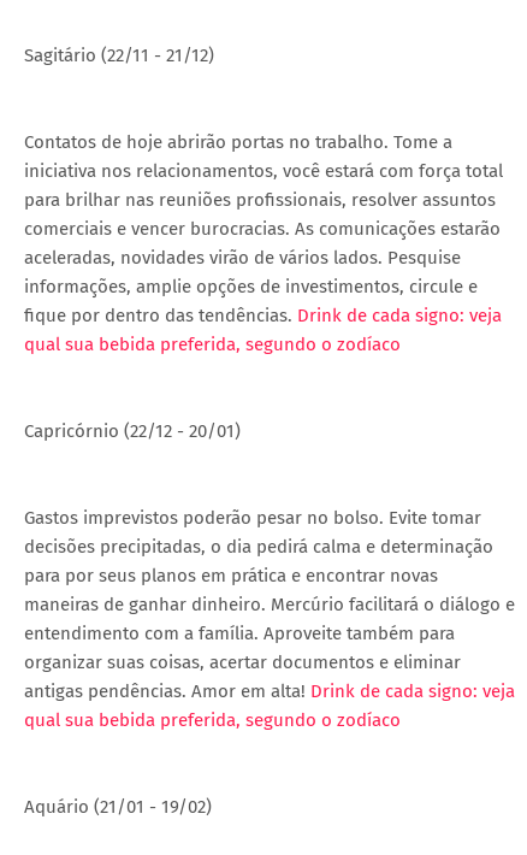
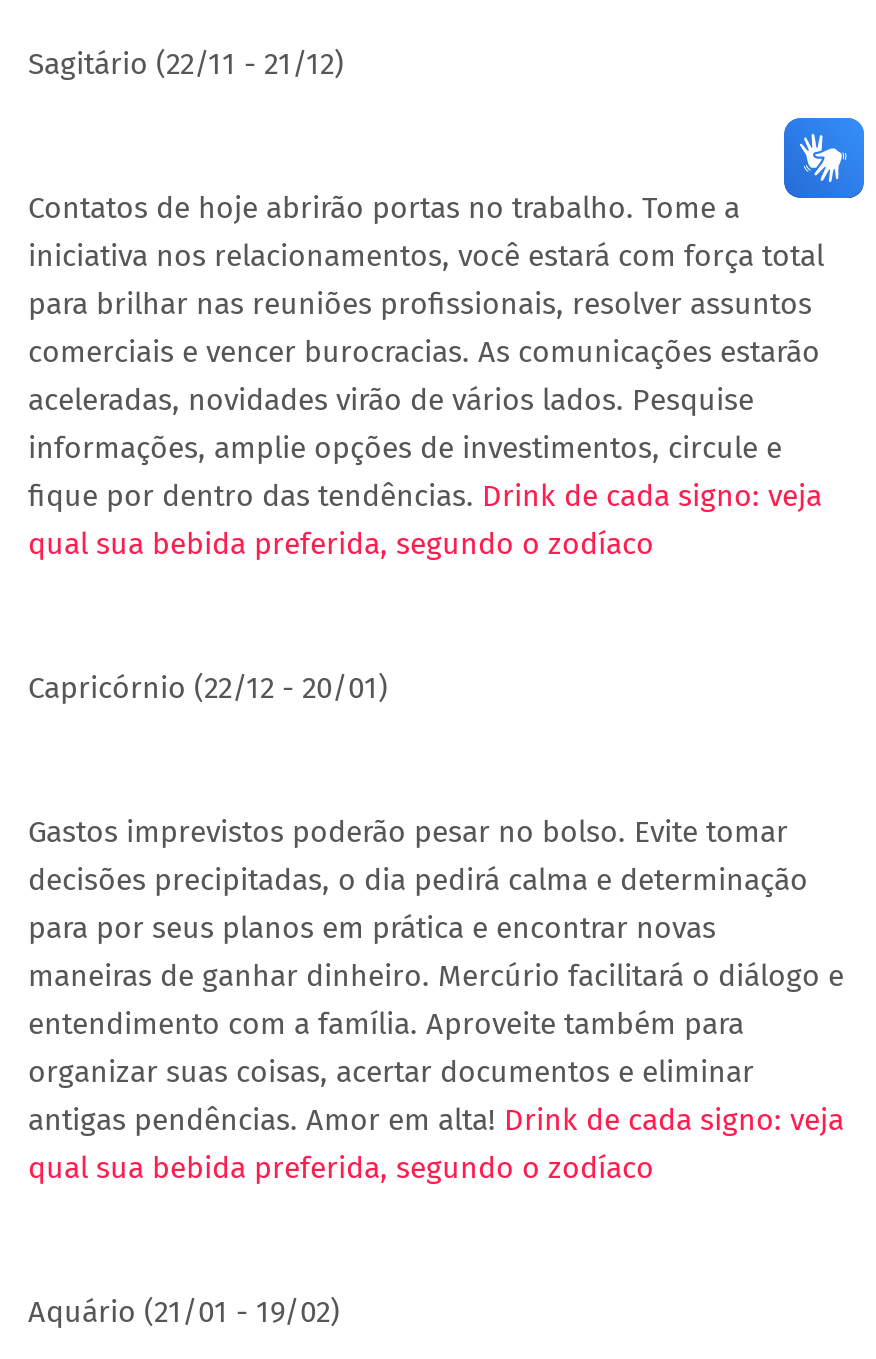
none -> [780,116,866,202] [image]

